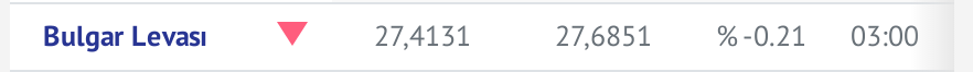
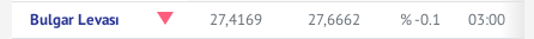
[374,17,471,55] 27,4131 -> [210,9,262,30] 27,4169
[555,17,652,55] 27,6851 -> [308,9,360,30] 27,6662
[716,17,806,55] % -0.21 -> [399,9,440,30] % -0.1

